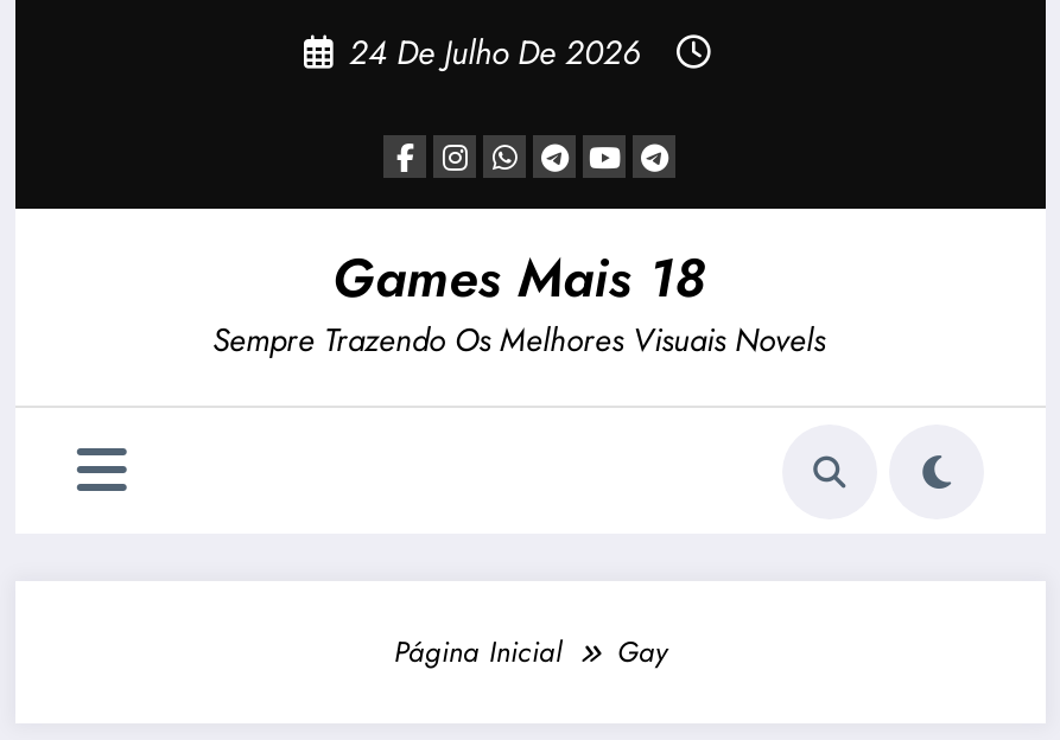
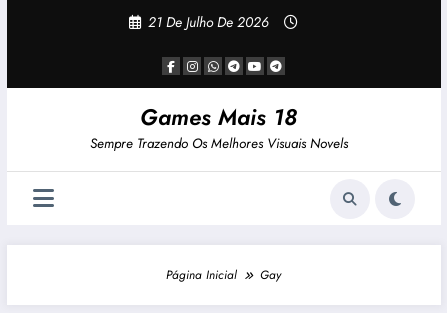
[349,28,641,76] 24 De Julho De 2026 -> [148,12,269,32] 21 De Julho De 2026

